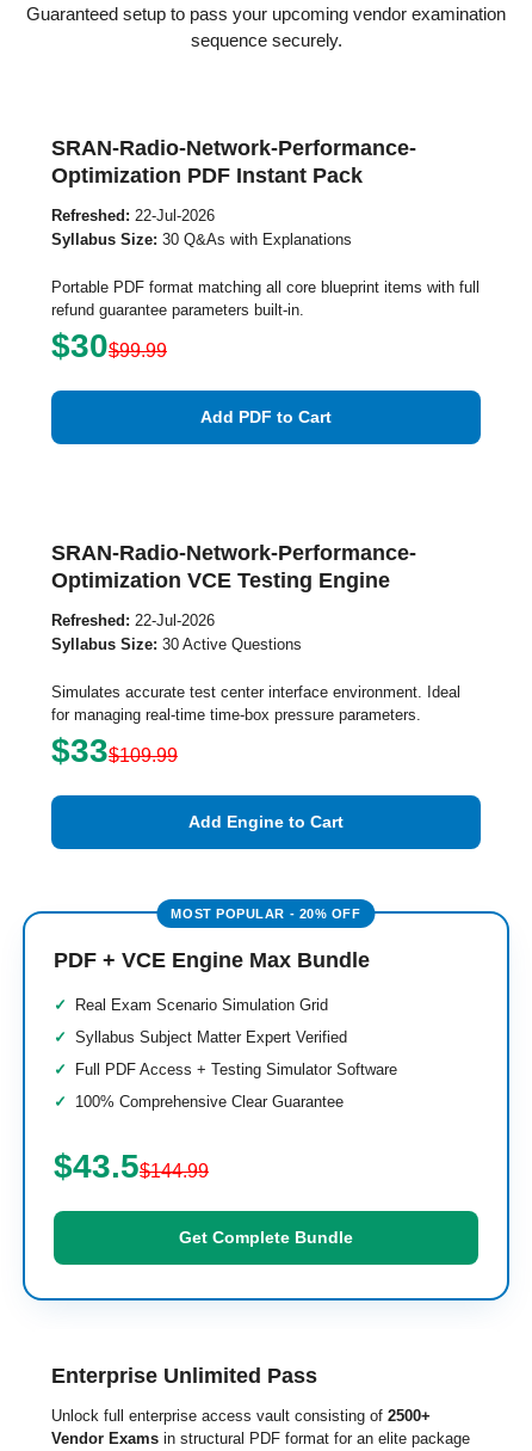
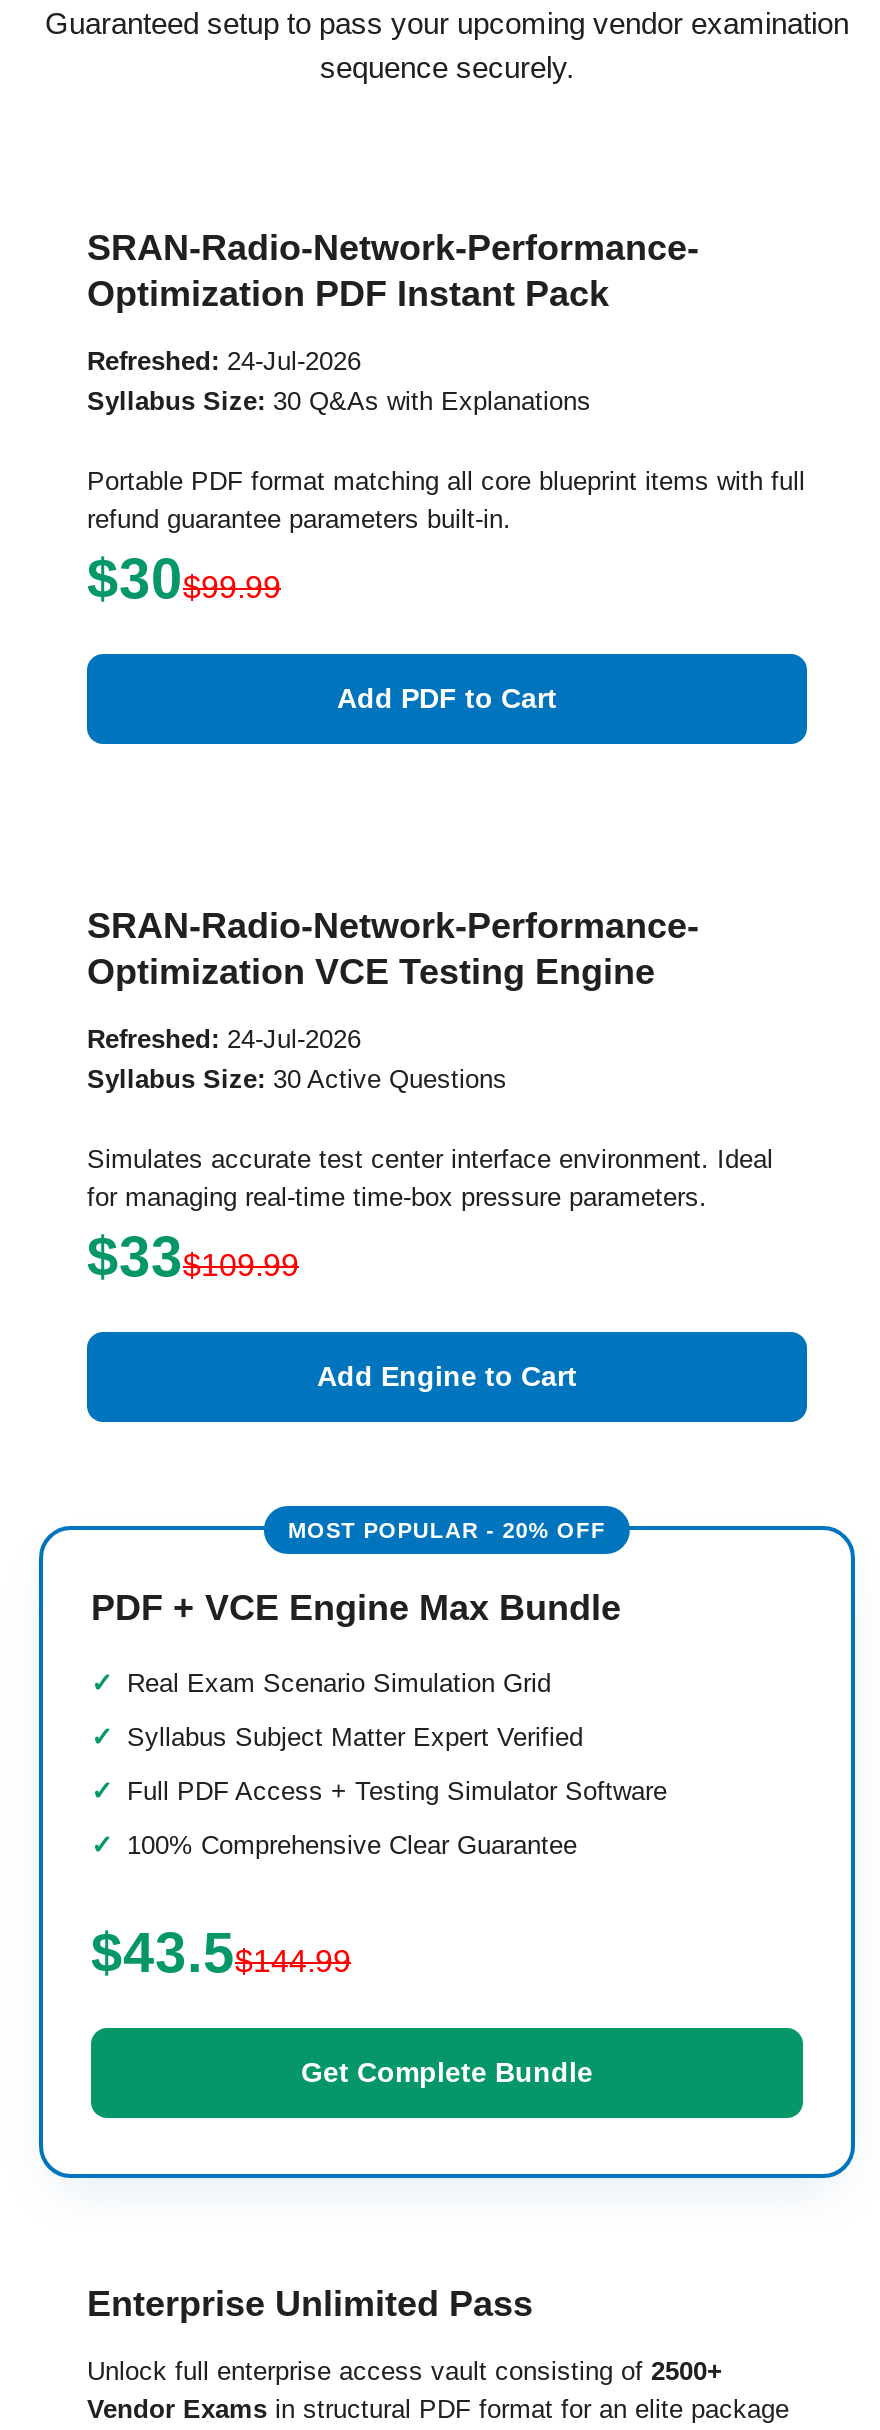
[51,207,215,225] Refreshed: 22-Jul-2026 -> [87,346,361,376] Refreshed: 24-Jul-2026
[51,611,215,629] Refreshed: 22-Jul-2026 -> [87,1024,361,1054] Refreshed: 24-Jul-2026

